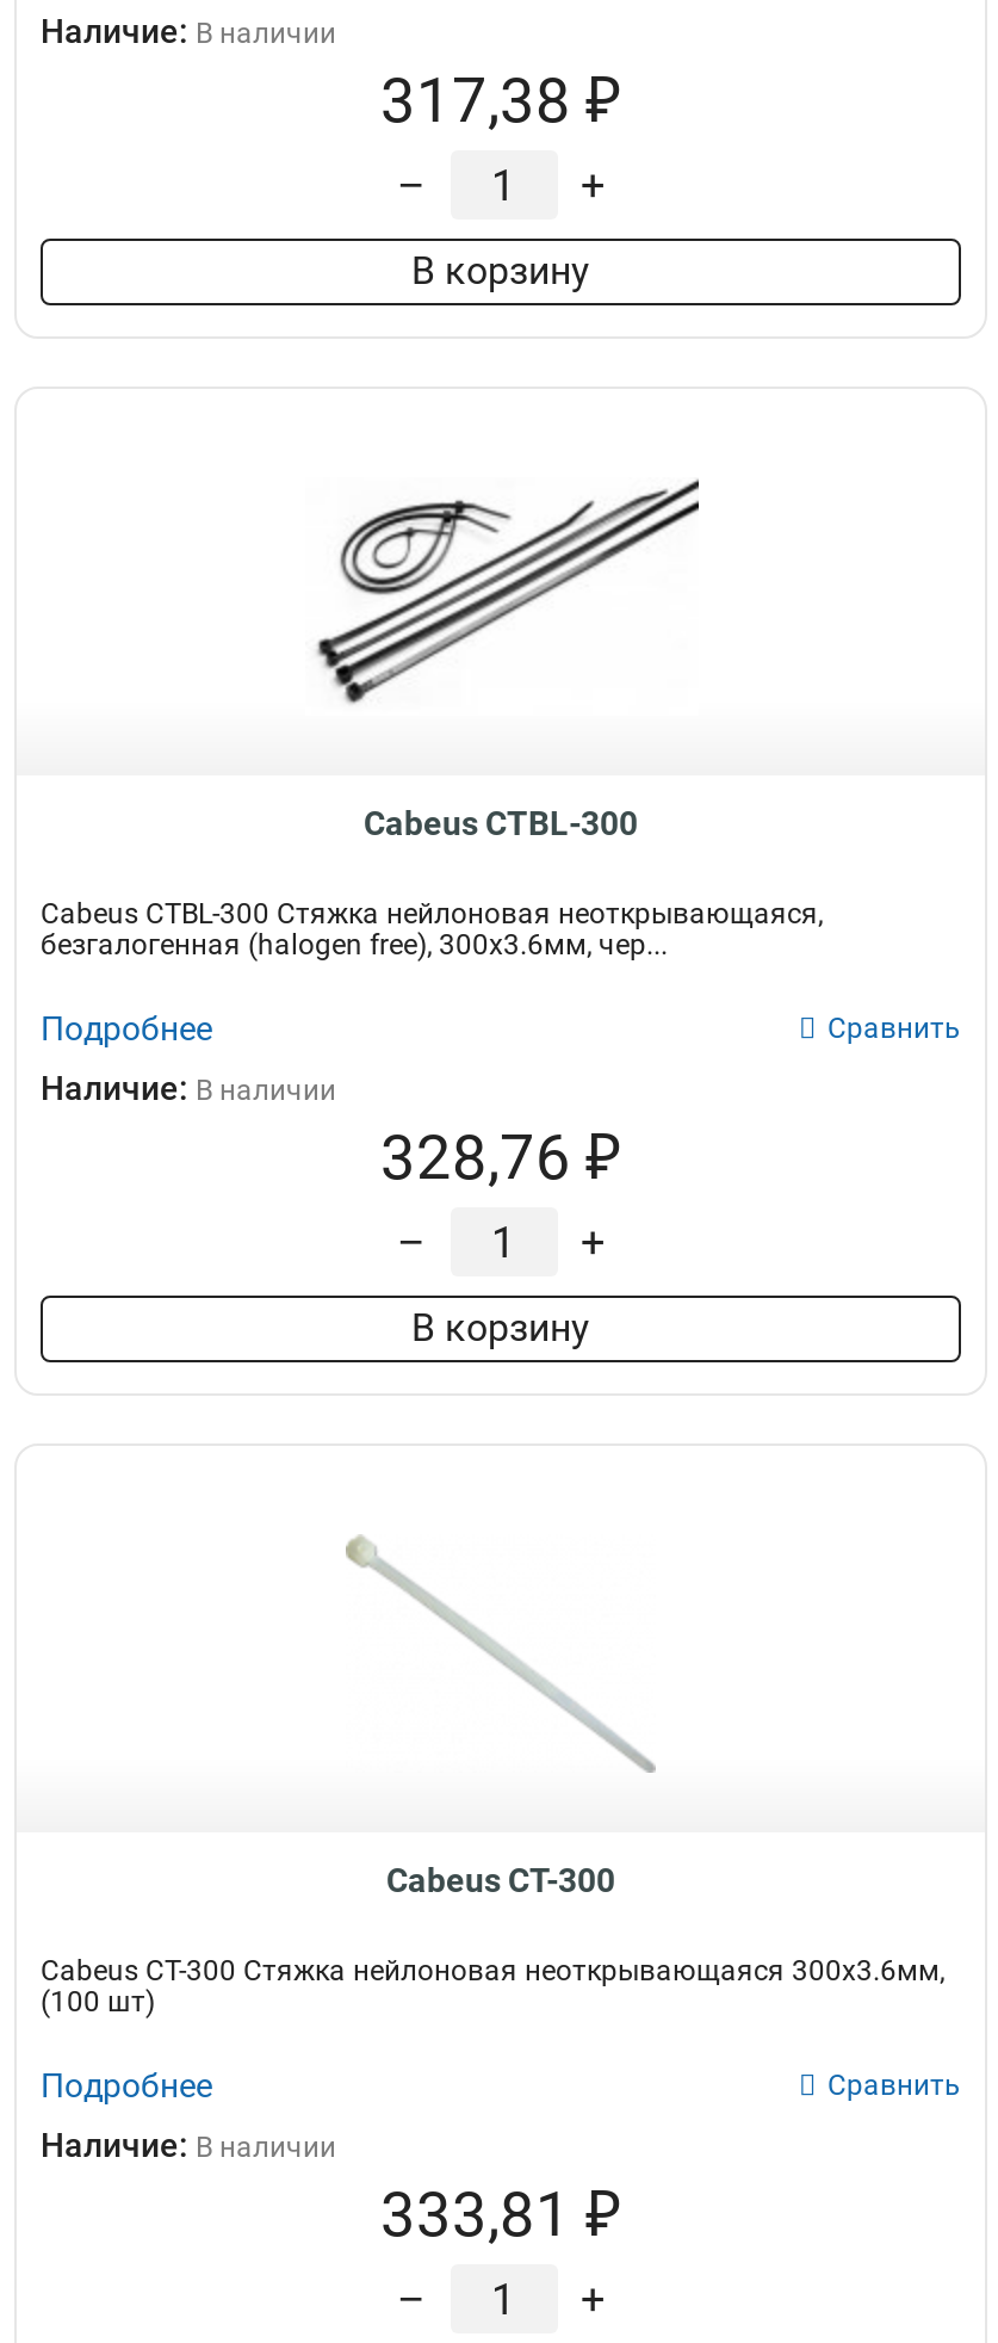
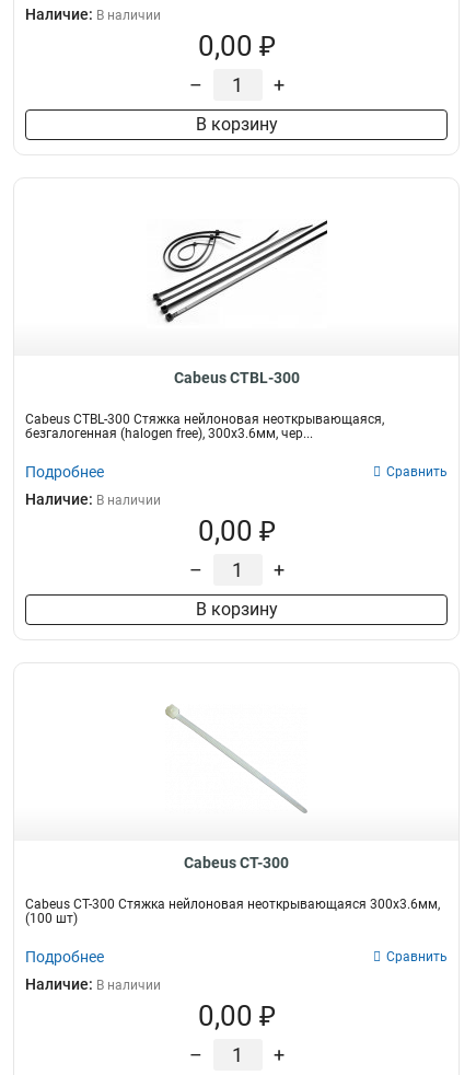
[380,64,621,136] 317,38 ₽ -> [198,30,275,62] 0,00 ₽
[380,1121,621,1193] 328,76 ₽ -> [198,515,275,547] 0,00 ₽
[380,2178,621,2250] 333,81 ₽ -> [198,999,275,1032] 0,00 ₽

